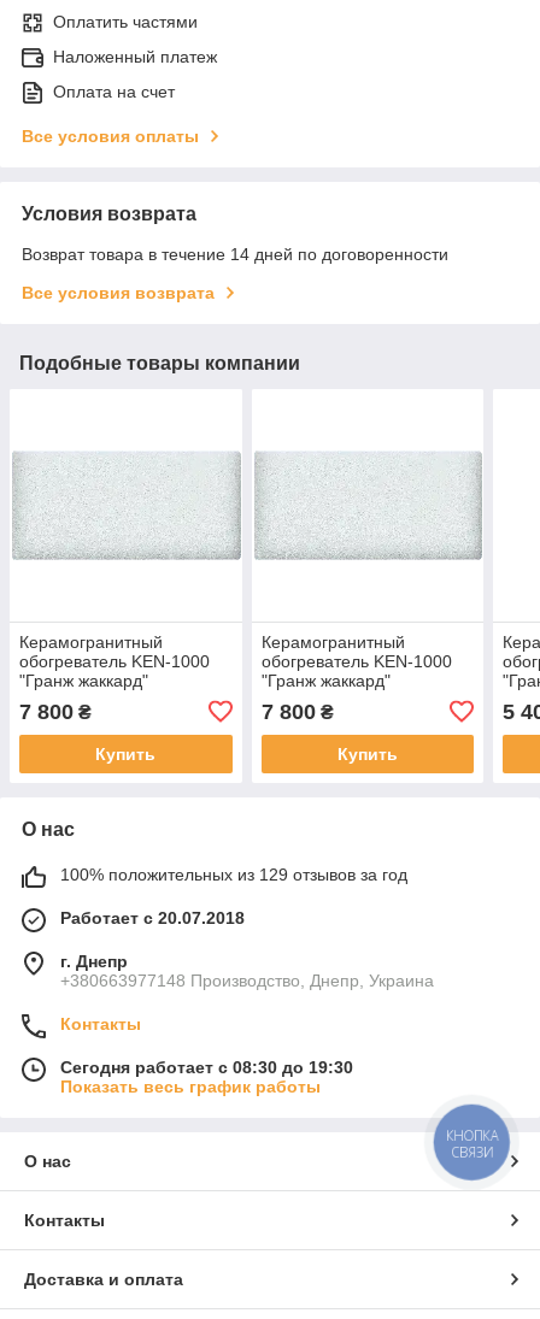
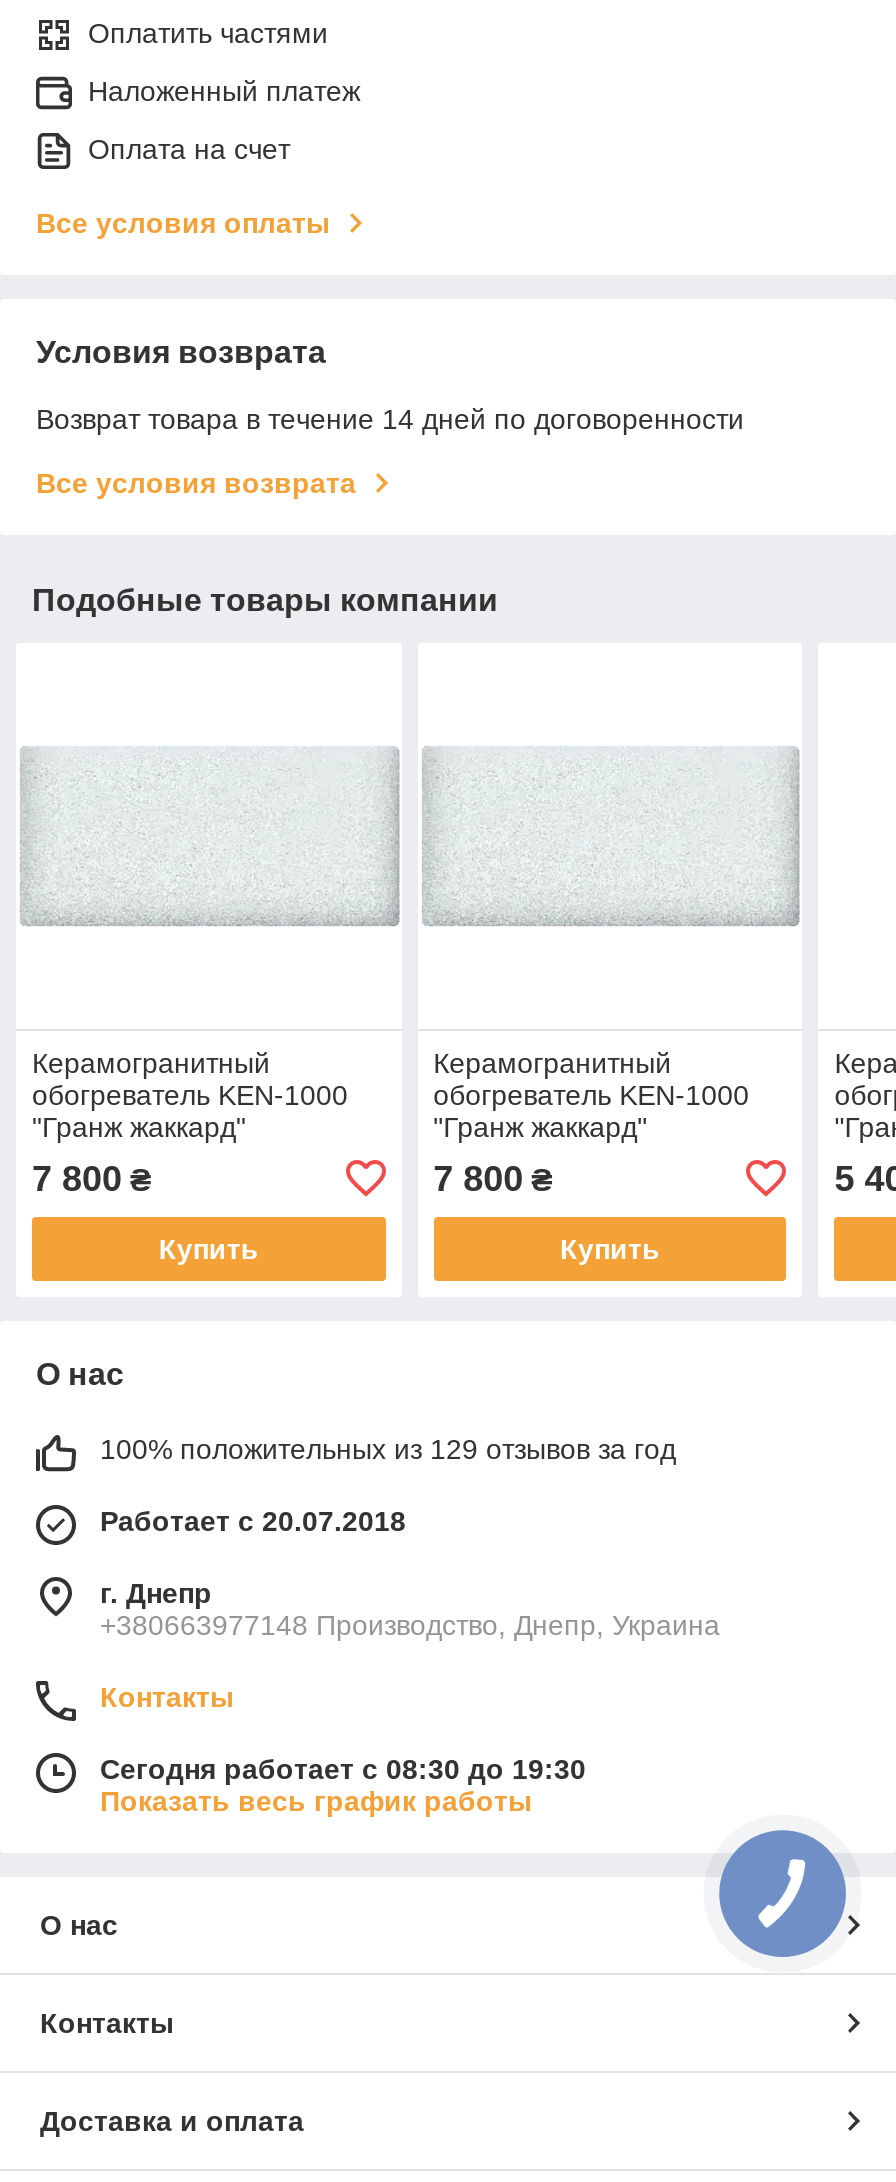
[446,1126,498,1161] КНОПКА | СВЯЗИ -> none

